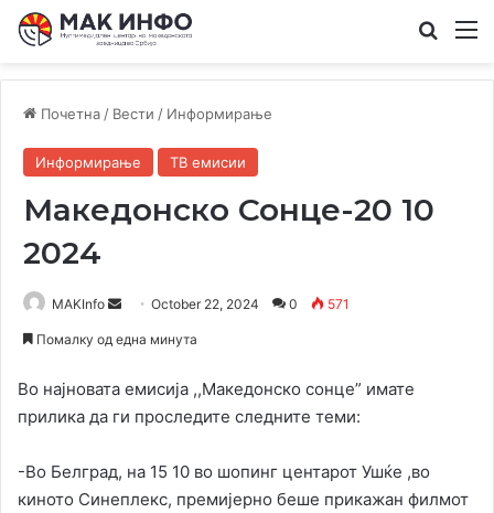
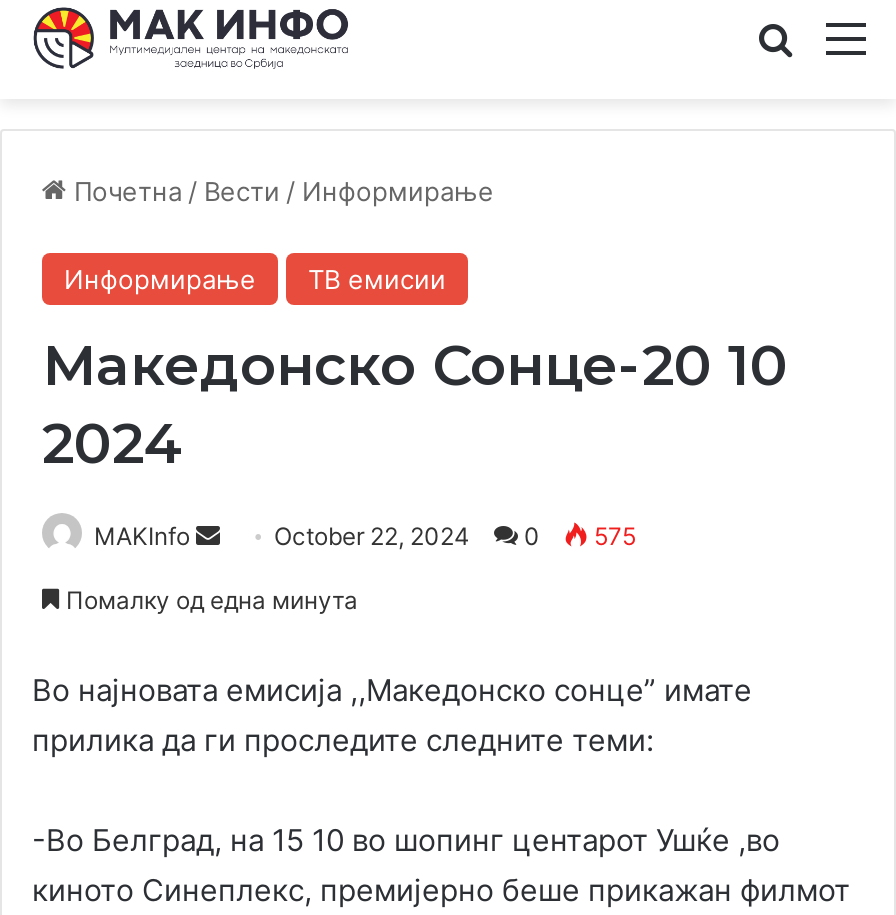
[324,295,350,312] 571 -> [588,520,636,550] 575

